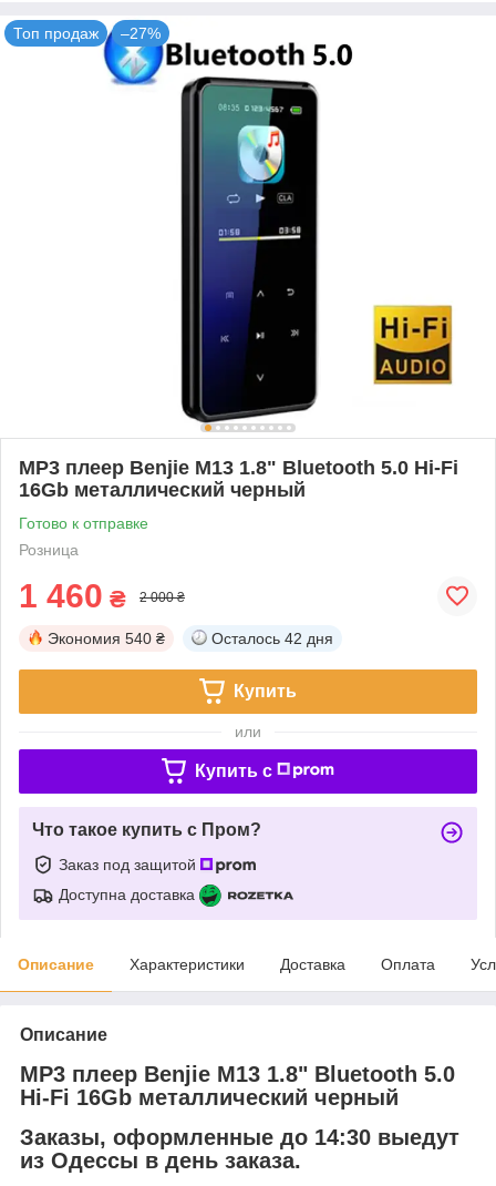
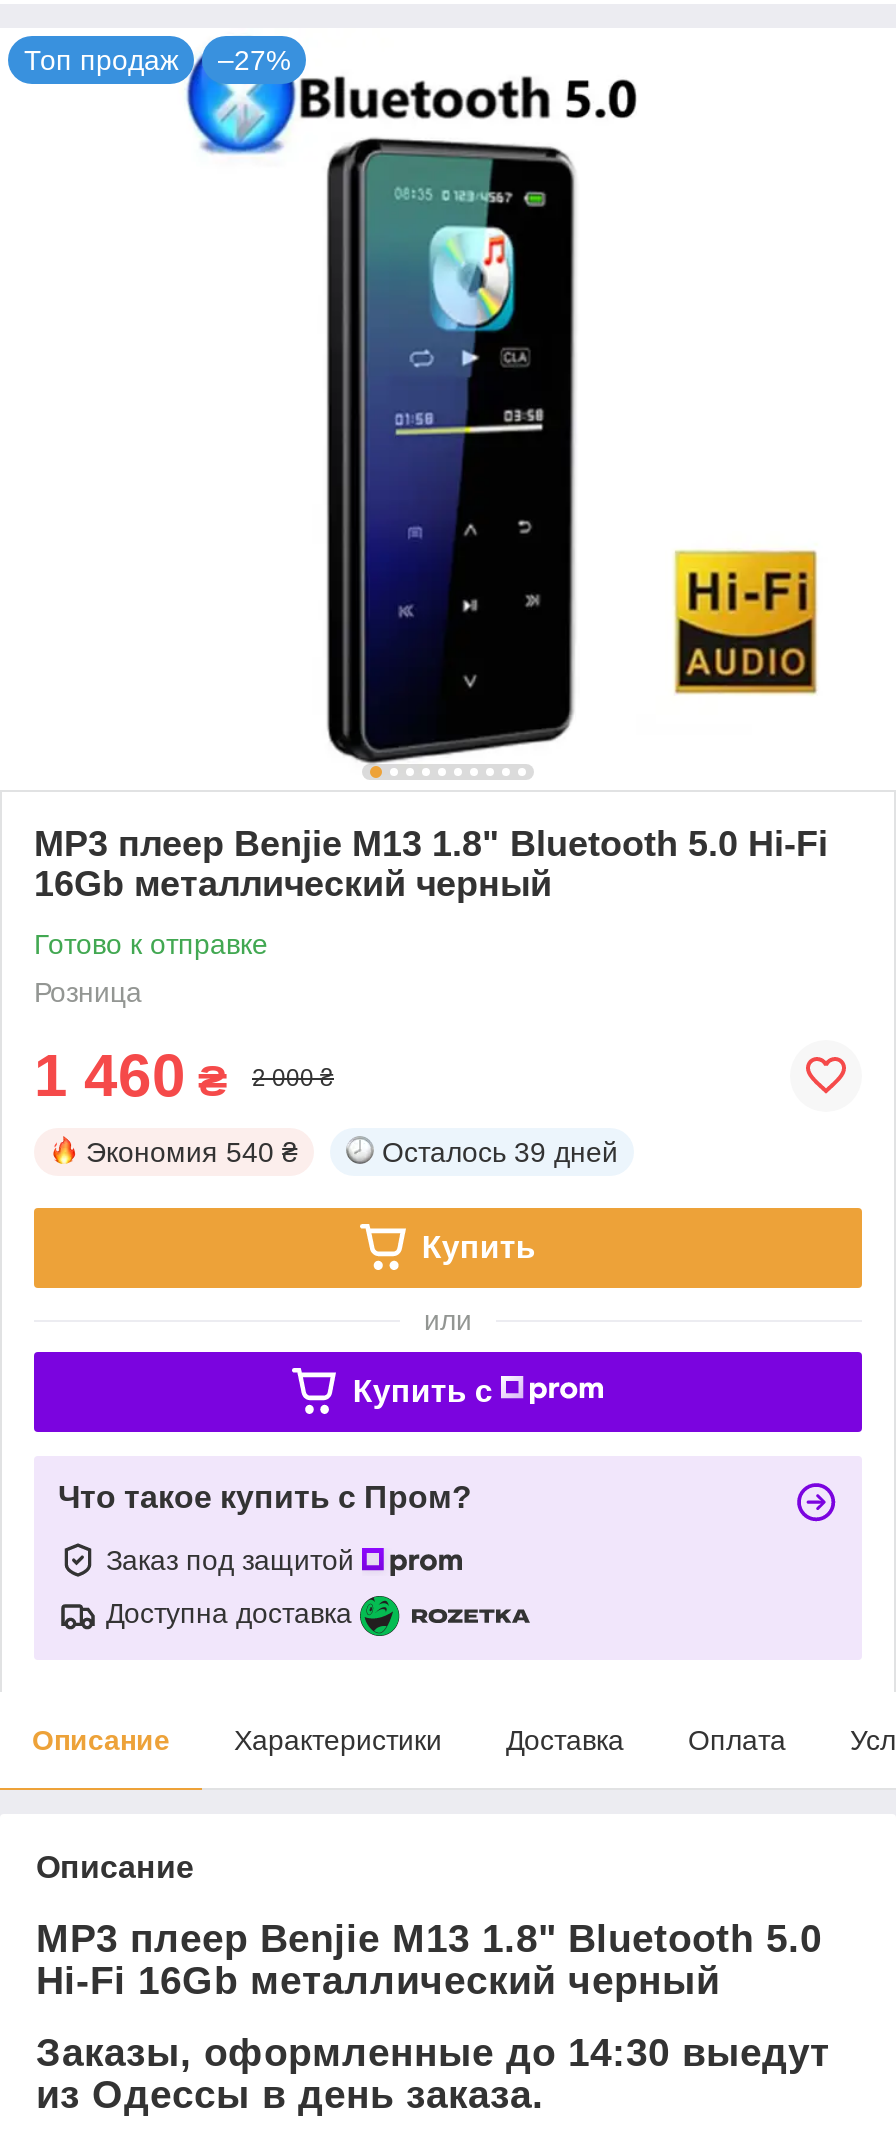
[211,629,333,647] Осталось 42 дня -> [382,1136,618,1168] Осталось 39 дней

